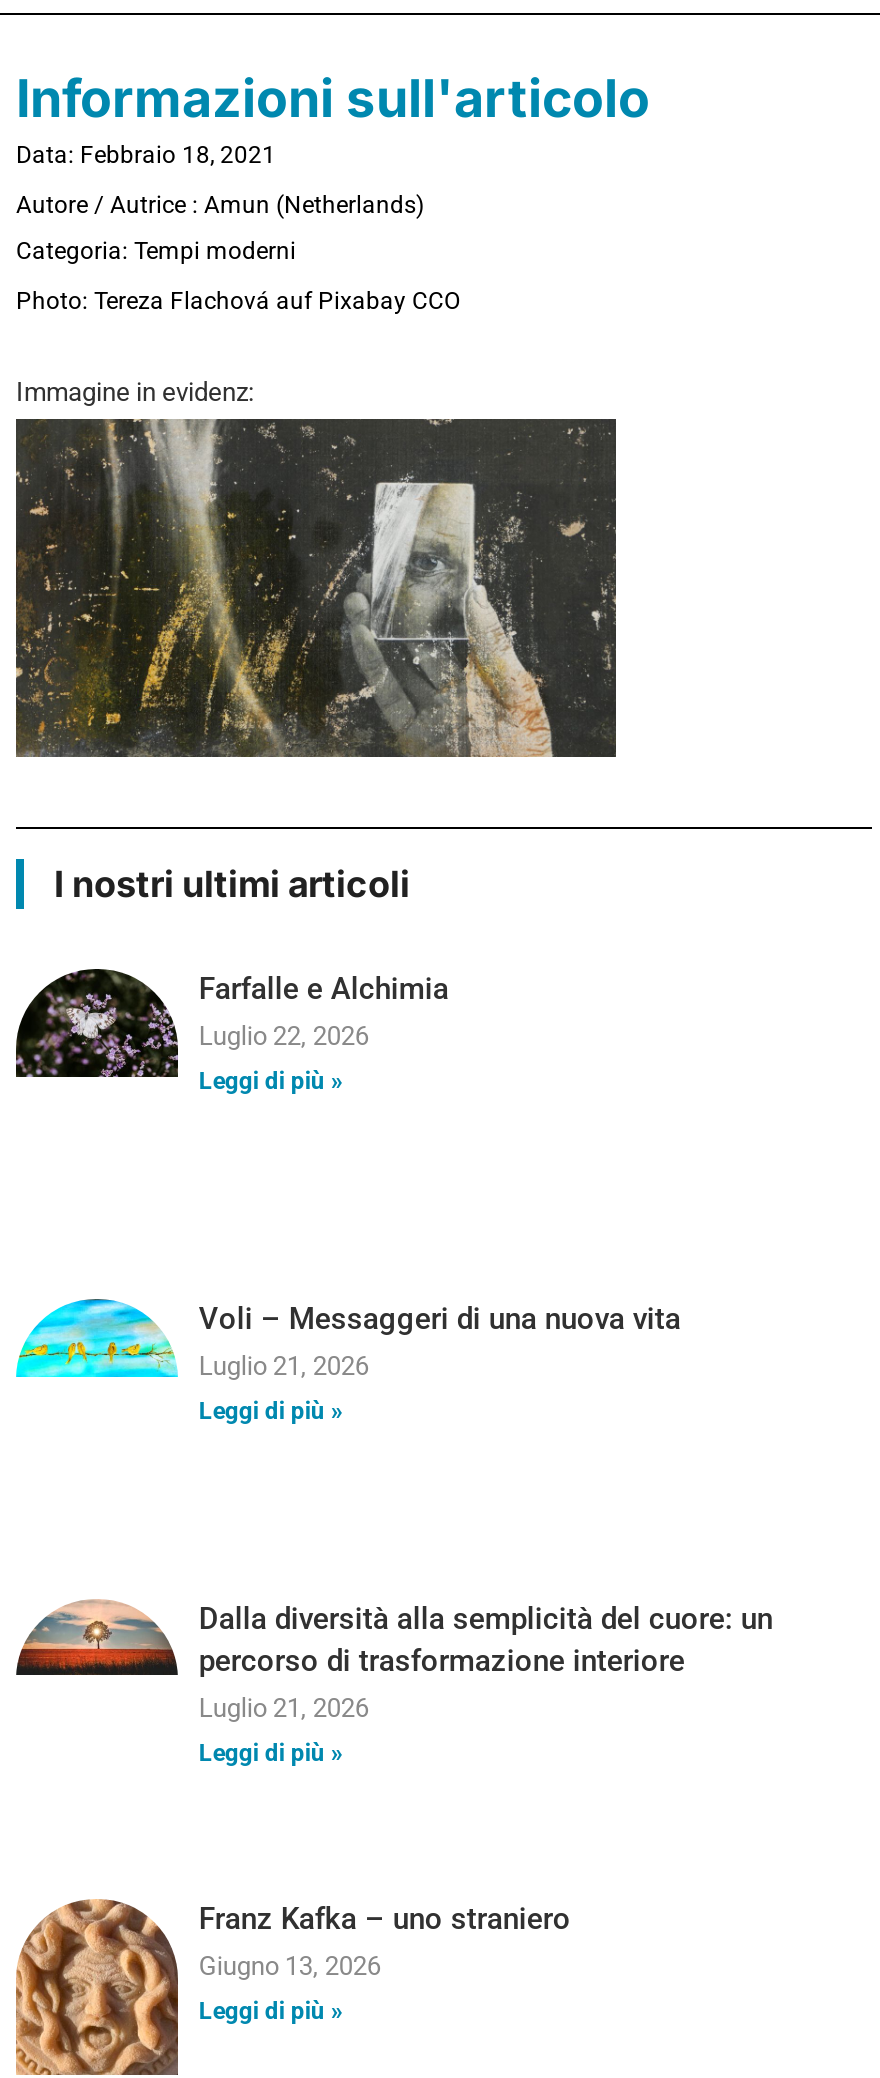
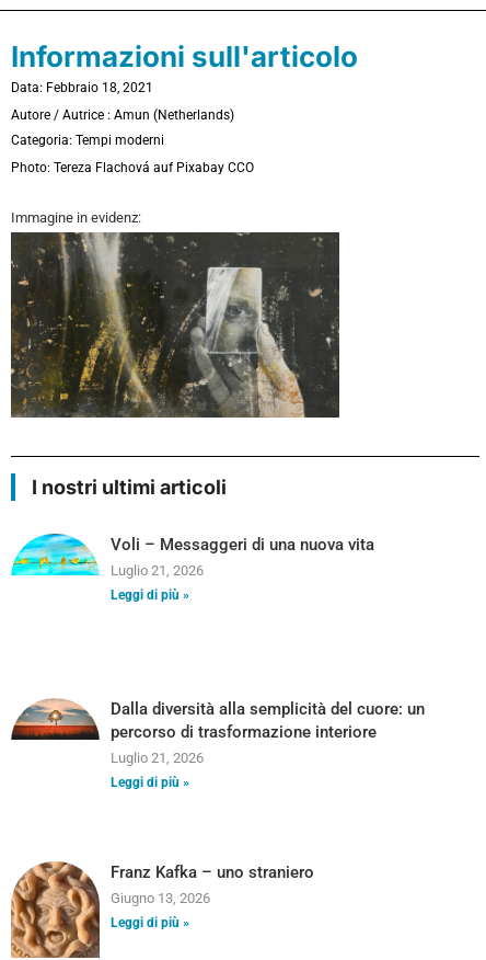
[16,967,449,1094] [image] | Farfalle e Alchimia | Luglio 22, 2026 | Leggi di più » -> none

